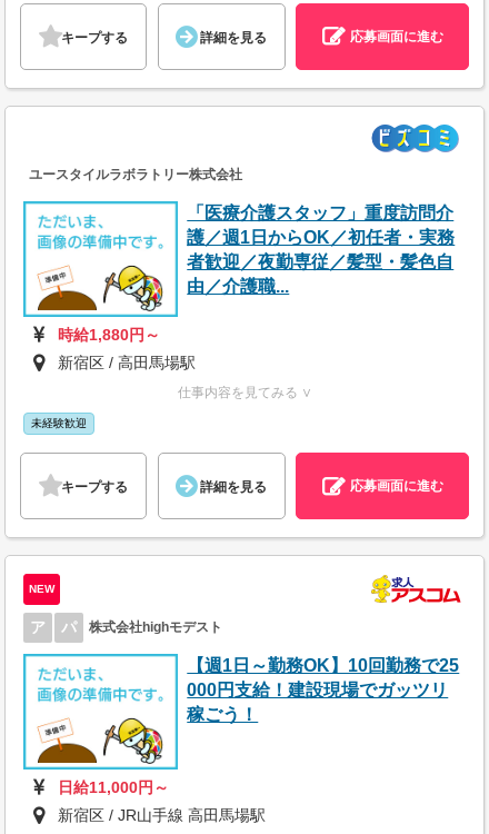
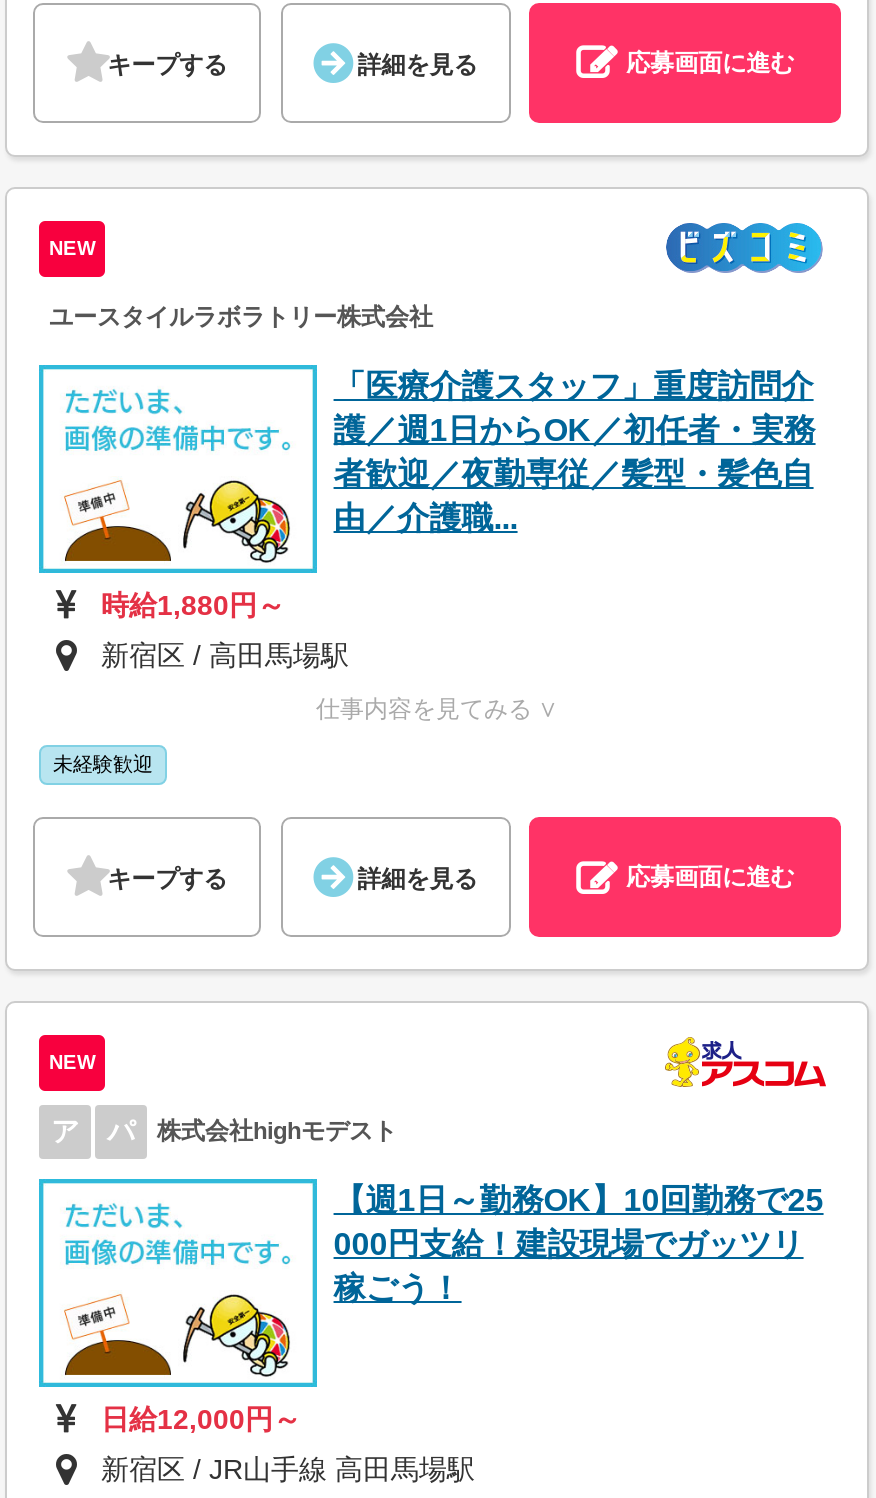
none -> [49,236,95,258] NEW
[58,779,169,797] 日給11,000円～ -> [101,1404,301,1436] 日給12,000円～

